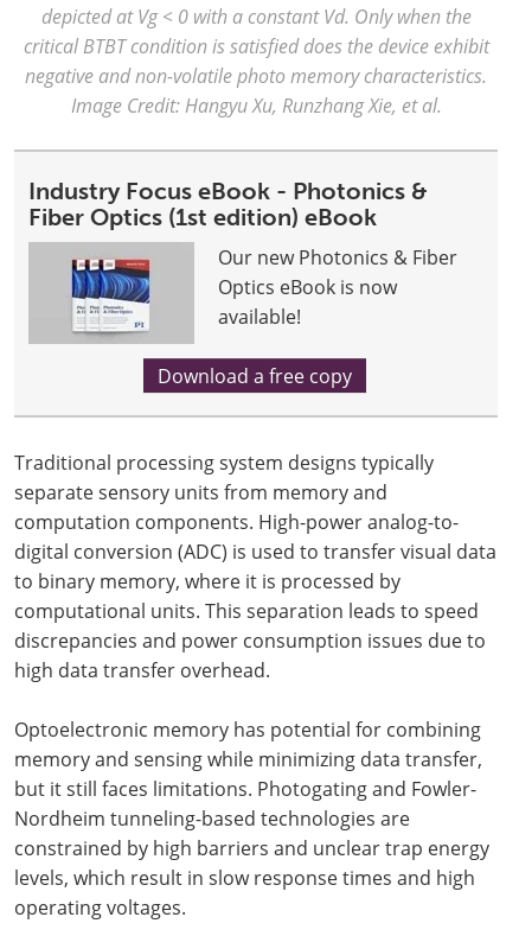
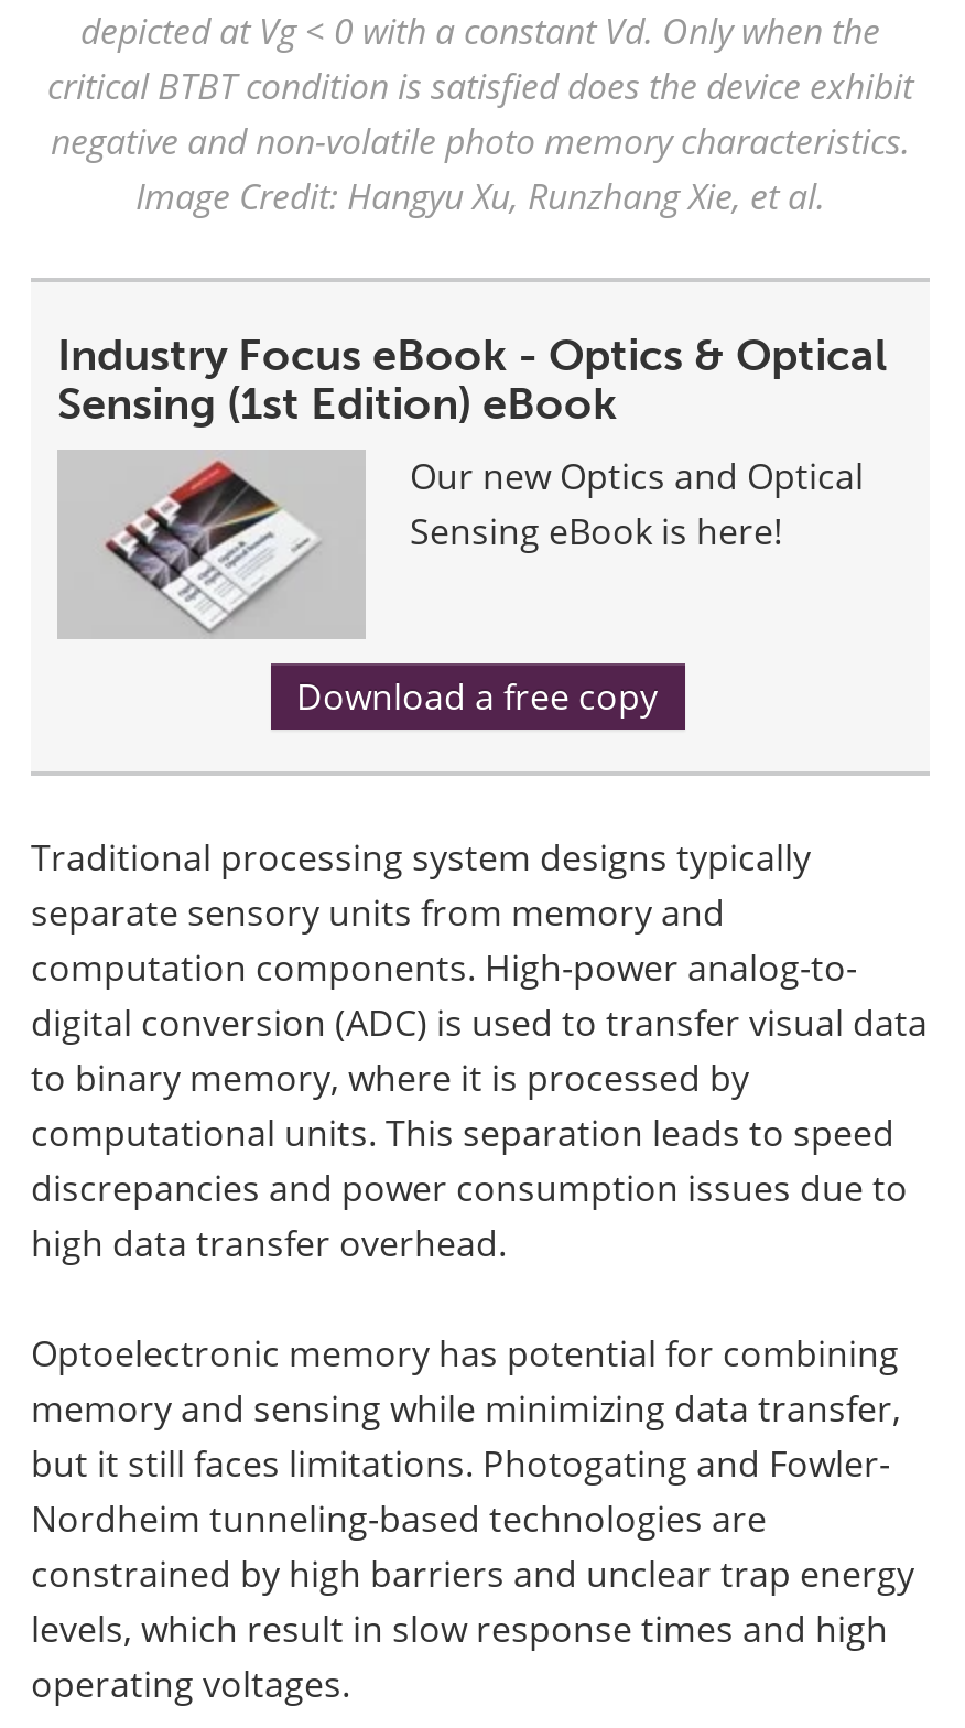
[28,176,457,336] [image] | Industry Focus eBook - Photonics & | Fiber Optics (1st edition) eBook | Our new Photonics & Fiber | Optics eBook is now | available! -> [57,327,888,626] [image] | Industry Focus eBook - Optics & Optical | Sensing (1st Edition) eBook | Our new Optics and Optical | Sensing eBook is here!

